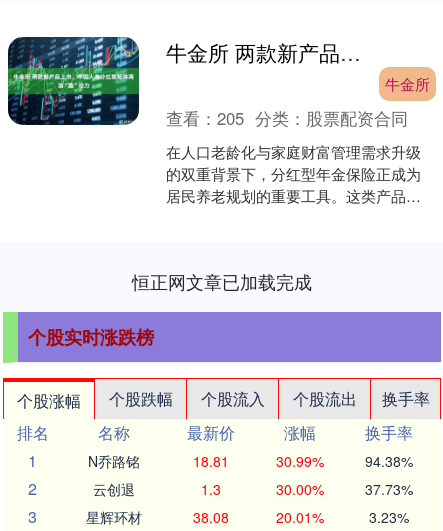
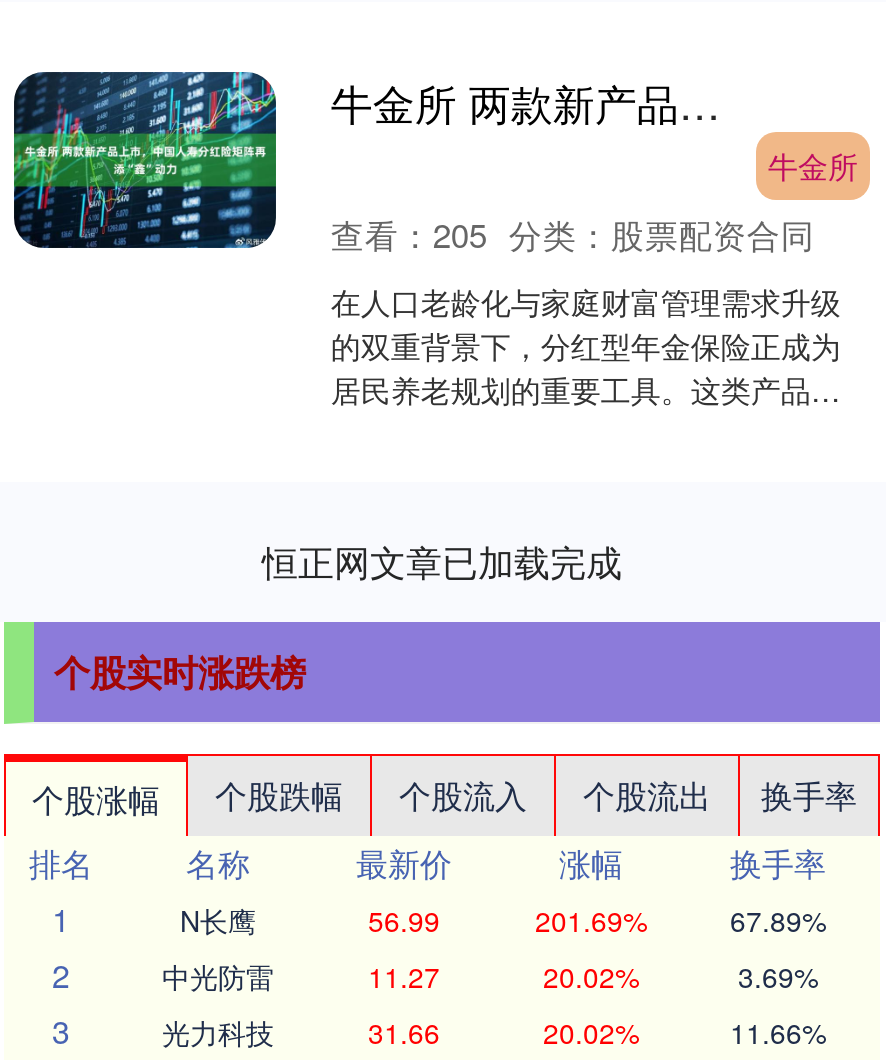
[88,451,412,471] N乔路铭 | 18.81 | 30.99% | 94.38% -> [180,900,826,940] N长鹰 | 56.99 | 201.69% | 67.89%
[93,479,412,499] 云创退 | 1.3 | 30.00% | 37.73% -> [162,956,818,996] 中光防雷 | 11.27 | 20.02% | 3.69%
[86,507,408,527] 星辉环材 | 38.08 | 20.01% | 3.23% -> [162,1012,826,1052] 光力科技 | 31.66 | 20.02% | 11.66%

